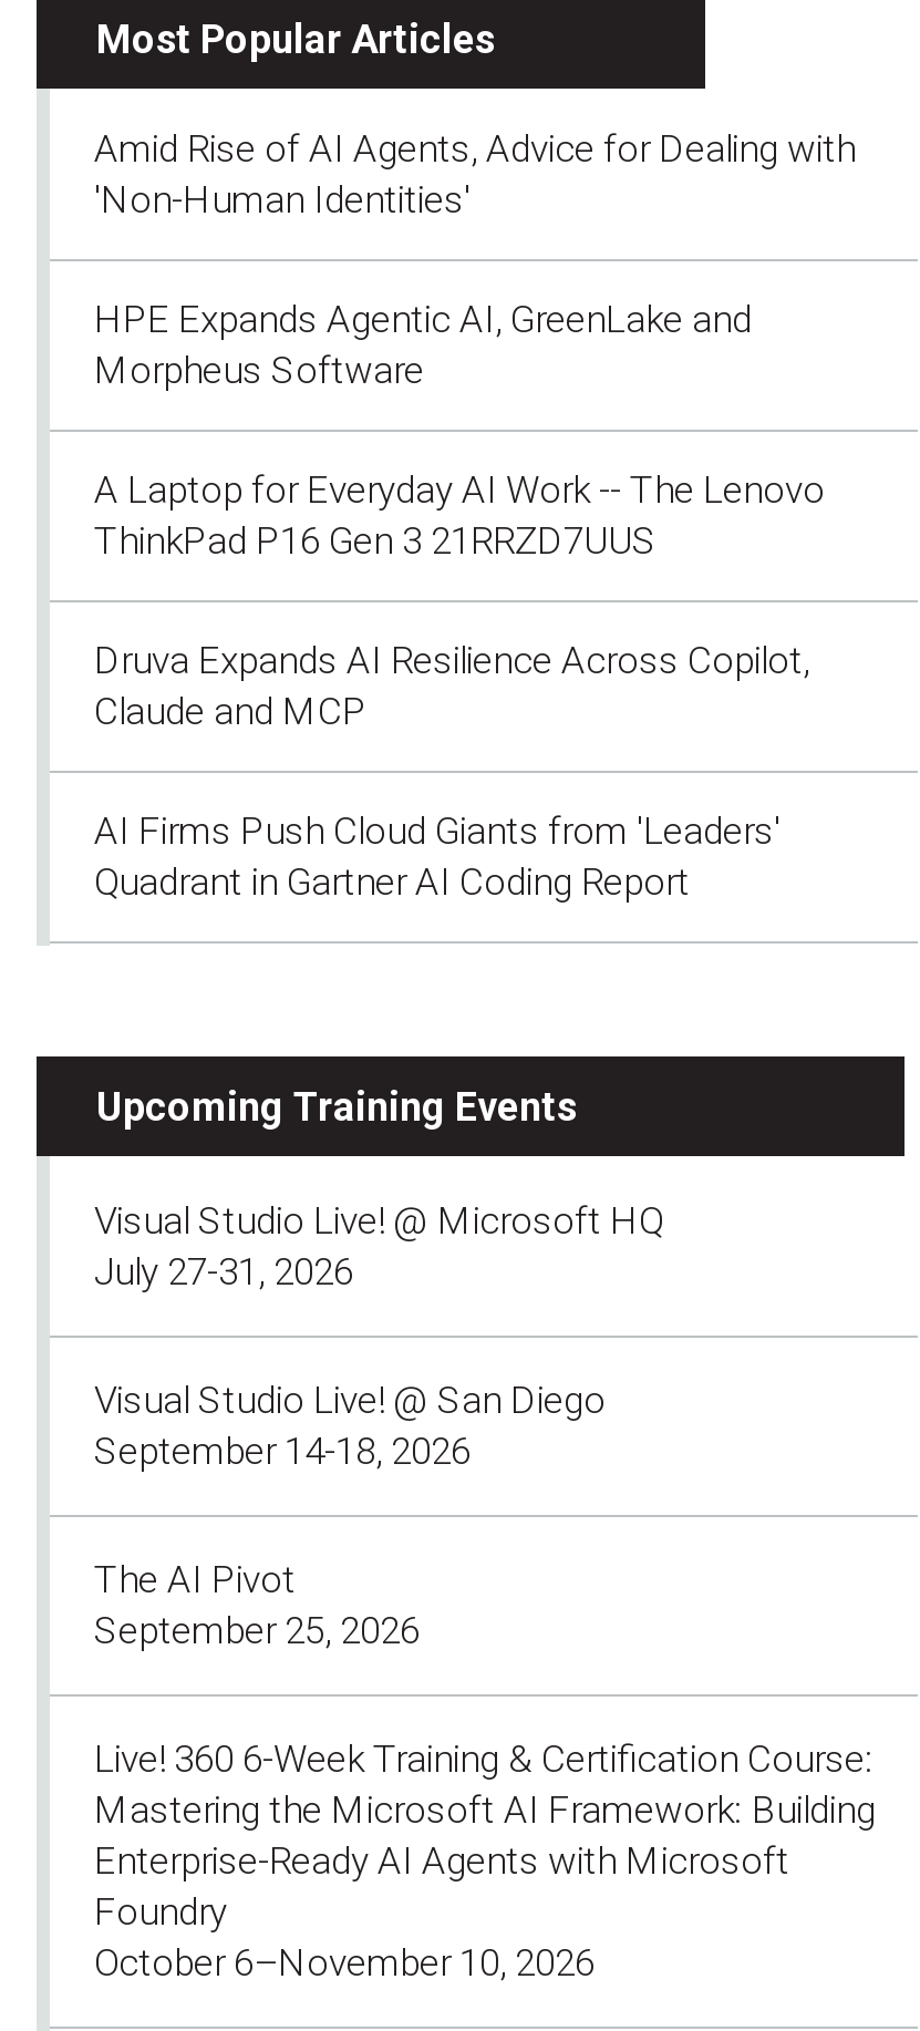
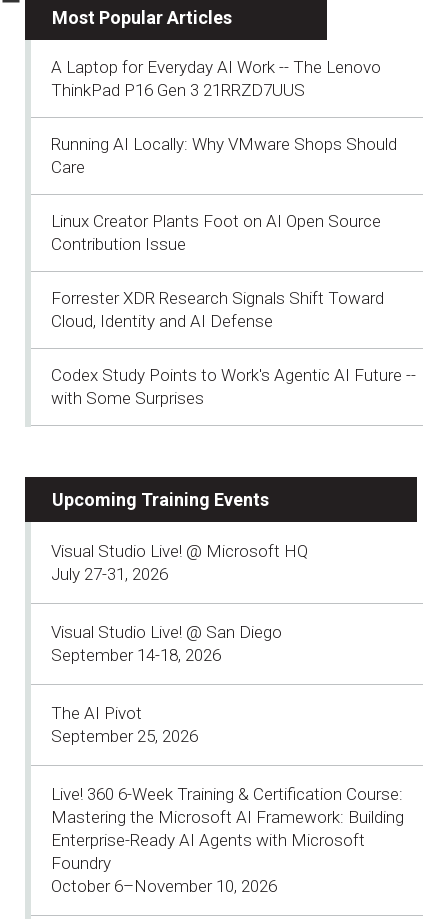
[94,125,856,391] Amid Rise of AI Agents, Advice for Dealing with | 'Non-Human Identities' | HPE Expands Agentic AI, GreenLake and | Morpheus Software -> none
moved [94,466,825,561] -> [51,56,381,99]: A Laptop for Everyday AI Work -- The Lenovo | ThinkPad P16 Gen 3 21RRZD7UUS
[94,637,809,903] Druva Expands AI Resilience Across Copilot, | Claude and MCP | AI Firms Push Cloud Giants from 'Leaders' | Quadrant in Gartner AI Coding Report -> [51,133,416,407] Running AI Locally: Why VMware Shops Should | Care | Linux Creator Plants Foot on AI Open Source | Contribution Issue | Forrester XDR Research Signals Shift Toward | Cloud, Identity and AI Defense | Codex Study Points to Work's Agentic AI Future -- | with Some Surprises

